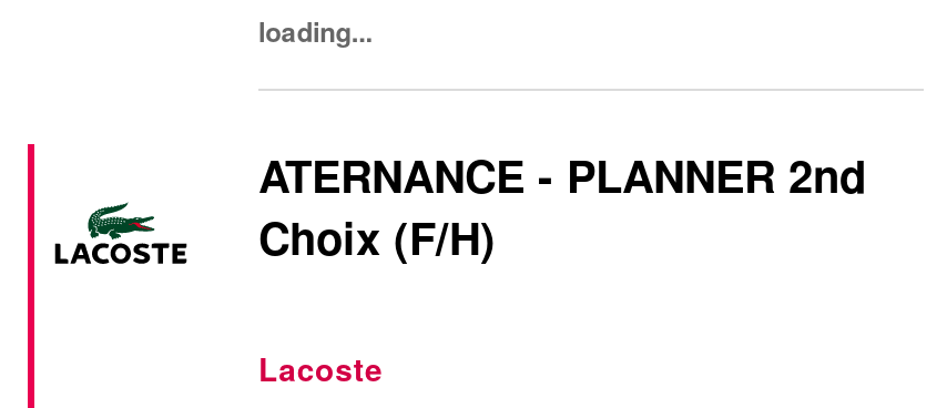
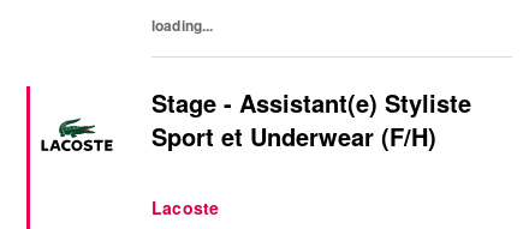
[258,142,866,268] ATERNANCE - PLANNER 2nd | Choix (F/H) -> [151,85,471,153] Stage - Assistant(e) Styliste | Sport et Underwear (F/H)

